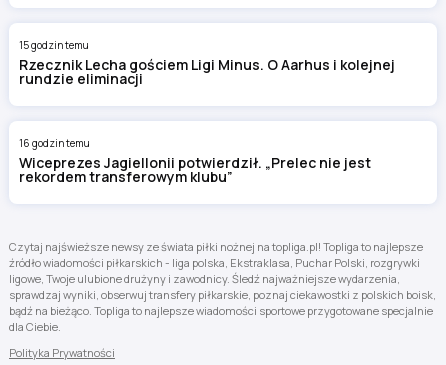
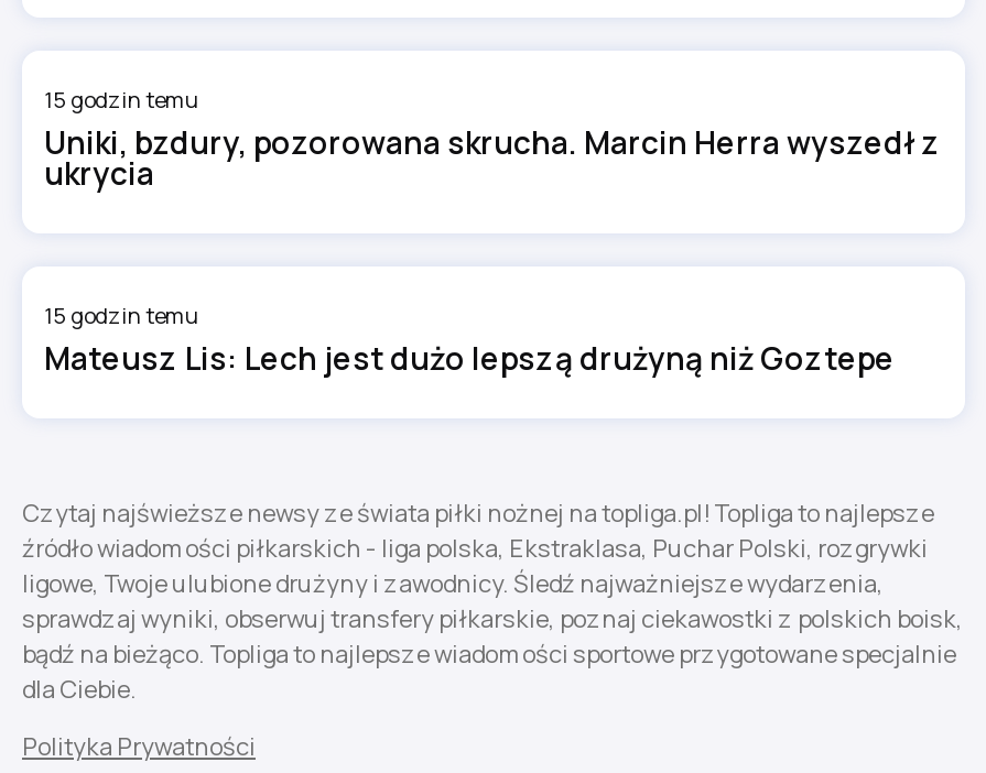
[19,55,395,88] Rzecznik Lecha gościem Ligi Minus. O Aarhus i kolejnej | rundzie eliminacji -> [44,121,941,194] Uniki, bzdury, pozorowana skrucha. Marcin Herra wyszedł z | ukrycia
[19,136,371,186] 16 godzin temu | Wiceprezes Jagiellonii potwierdził. „Prelec nie jest | rekordem transferowym klubu” -> [44,300,895,379] 15 godzin temu | Mateusz Lis: Lech jest dużo lepszą drużyną niż Goztepe

